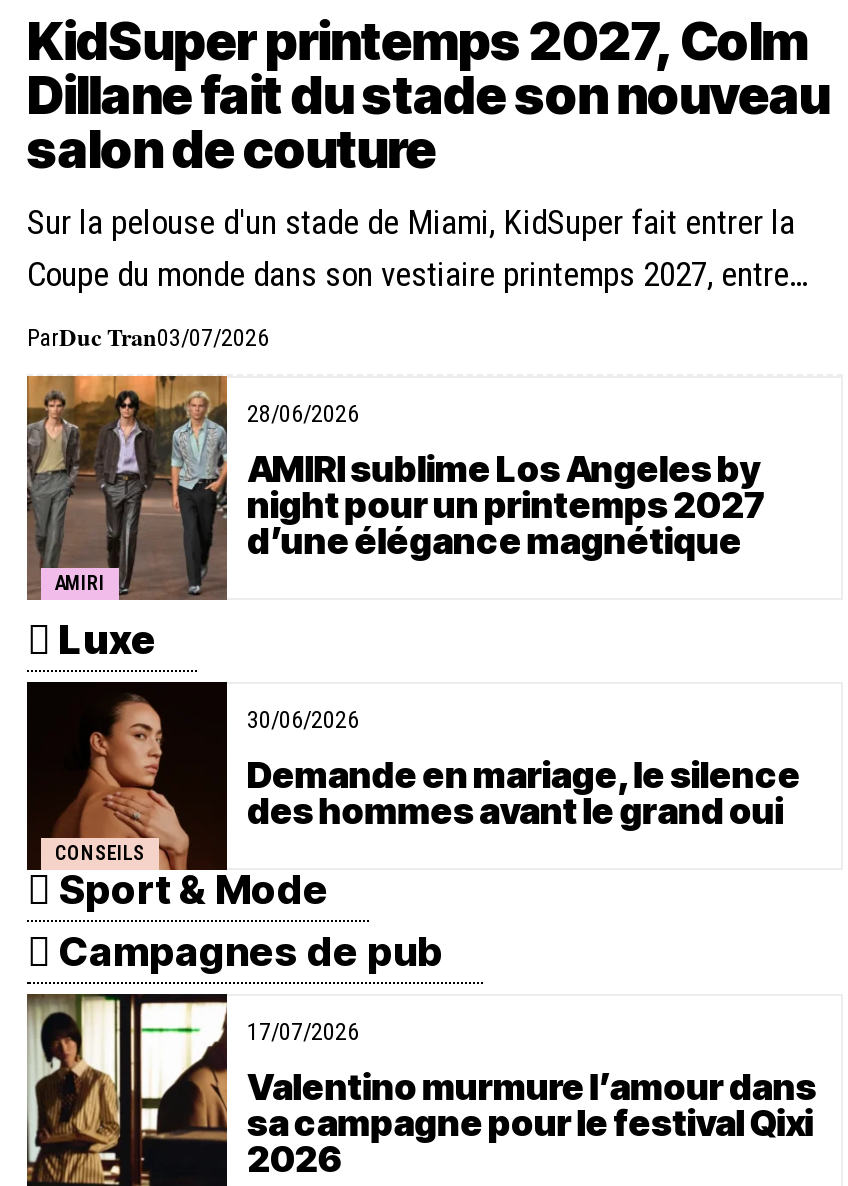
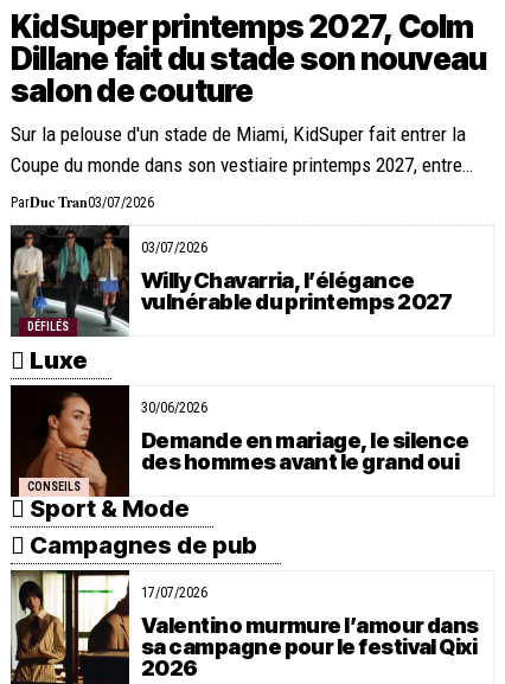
[25,374,767,600] [image] | AMIRI sublime Los Angeles by | night pour un printemps 2027 | d’une élégance magnétique | AMIRI -> [11,224,453,337] [image] | Willy Chavarria, l’élégance | vulnérable du printemps 2027 | DÉFILÉS
[247,400,359,428] 28/06/2026 -> [141,240,207,256] 03/07/2026

